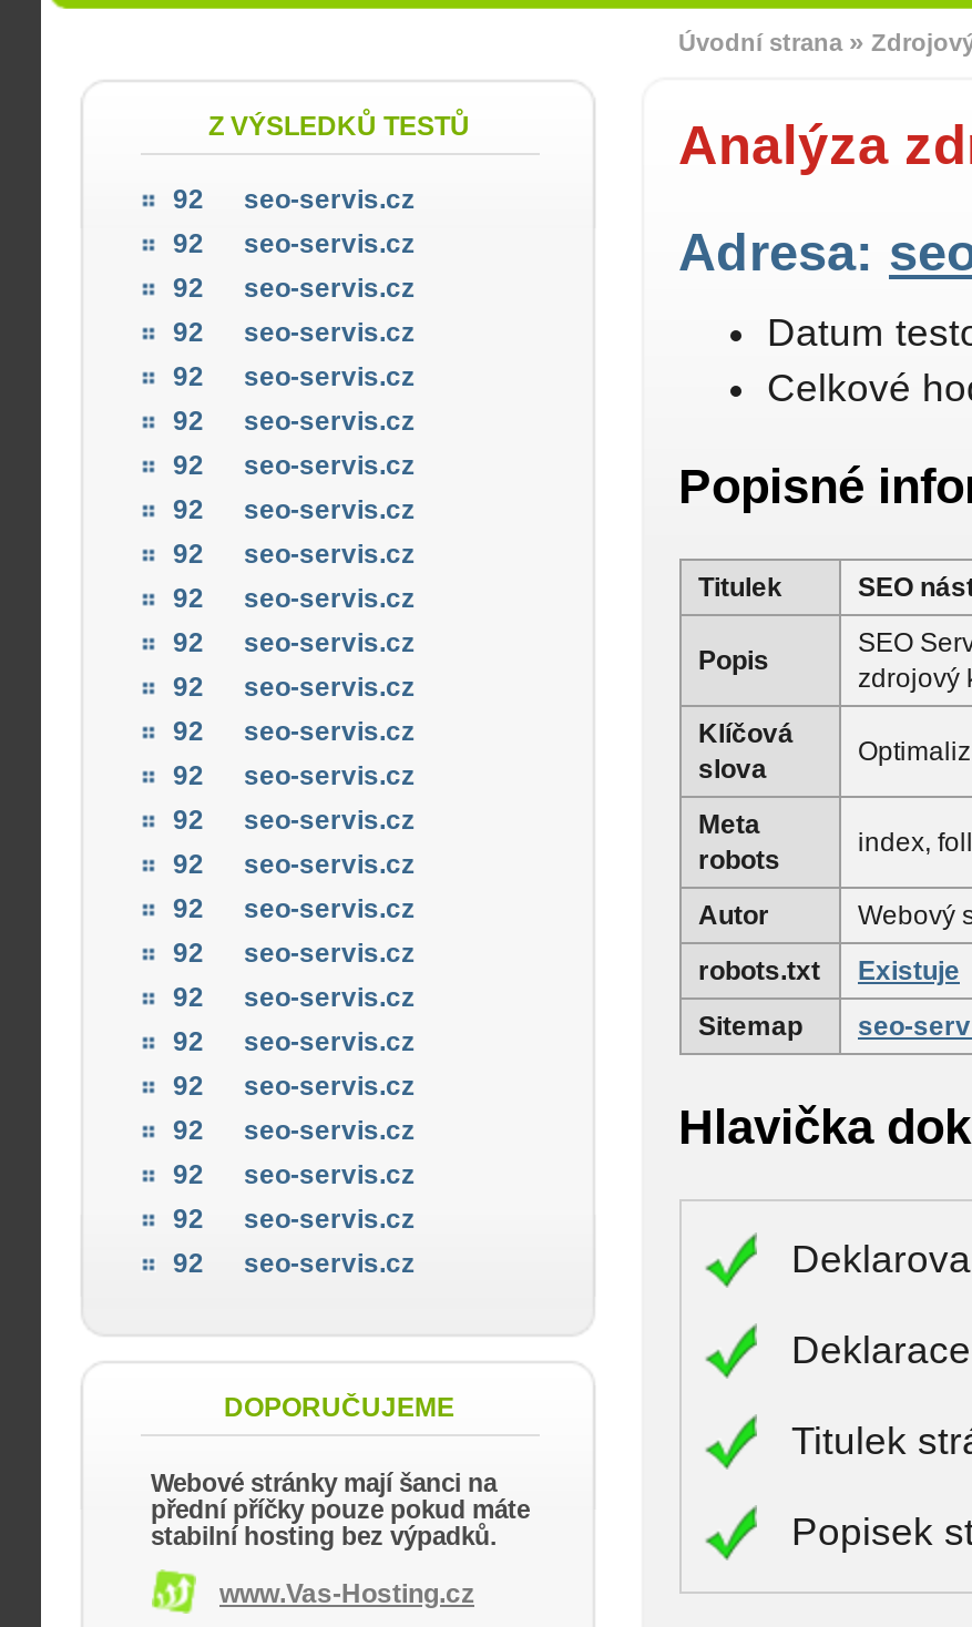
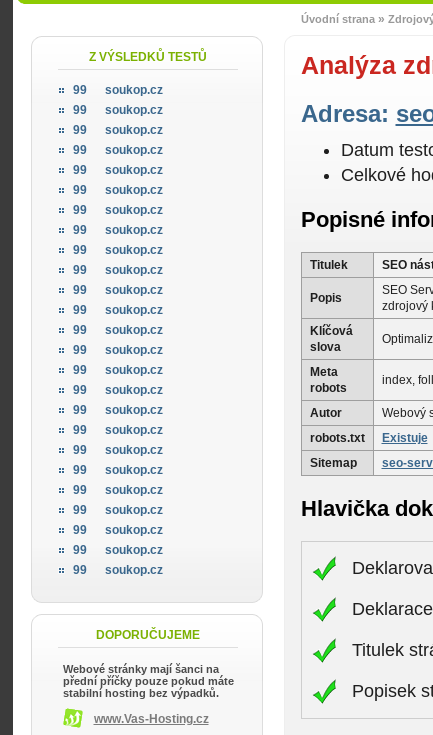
[173,184,415,1279] 92 | seo-servis.cz | 92 | seo-servis.cz | 92 | seo-servis.cz | 92 | seo-servis.cz | 92 | seo-servis.cz | 92 | seo-servis.cz | 92 | seo-servis.cz | 92 | seo-servis.cz | 92 | seo-servis.cz | 92 | seo-servis.cz | 92 | seo-servis.cz | 92 | seo-servis.cz | 92 | seo-servis.cz | 92 | seo-servis.cz | 92 | seo-servis.cz | 92 | seo-servis.cz | 92 | seo-servis.cz | 92 | seo-servis.cz | 92 | seo-servis.cz | 92 | seo-servis.cz | 92 | seo-servis.cz | 92 | seo-servis.cz | 92 | seo-servis.cz | 92 | seo-servis.cz | 92 | seo-servis.cz -> [72,83,162,577] 99 | soukop.cz | 99 | soukop.cz | 99 | soukop.cz | 99 | soukop.cz | 99 | soukop.cz | 99 | soukop.cz | 99 | soukop.cz | 99 | soukop.cz | 99 | soukop.cz | 99 | soukop.cz | 99 | soukop.cz | 99 | soukop.cz | 99 | soukop.cz | 99 | soukop.cz | 99 | soukop.cz | 99 | soukop.cz | 99 | soukop.cz | 99 | soukop.cz | 99 | soukop.cz | 99 | soukop.cz | 99 | soukop.cz | 99 | soukop.cz | 99 | soukop.cz | 99 | soukop.cz | 99 | soukop.cz

